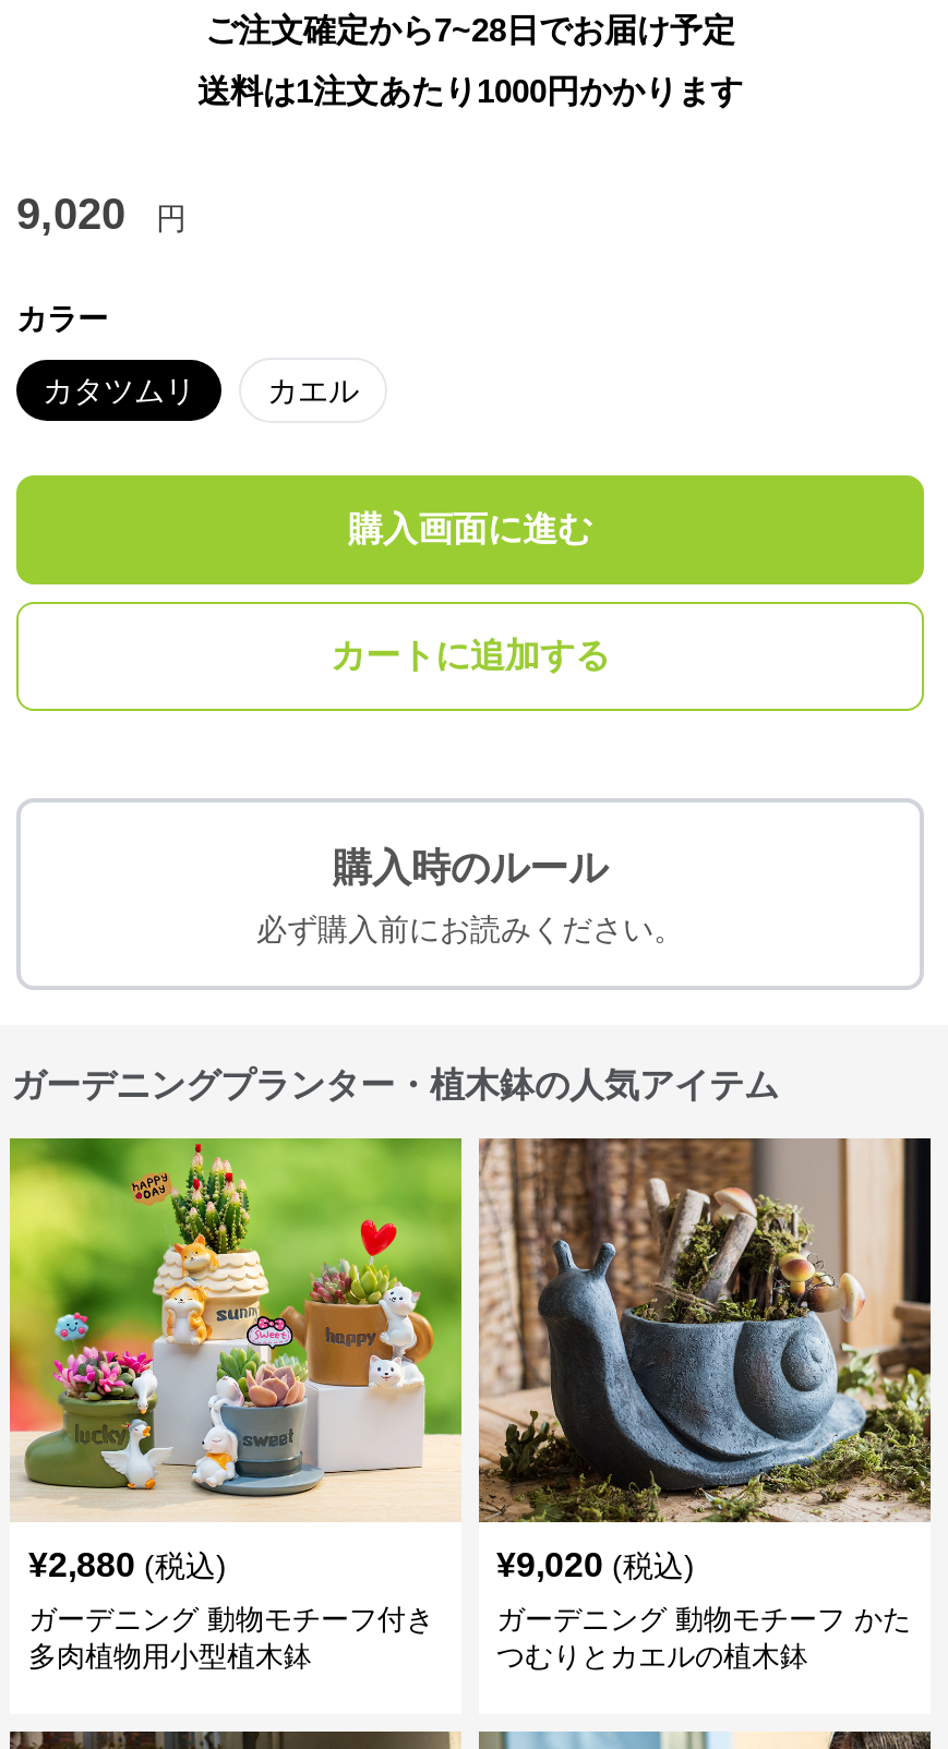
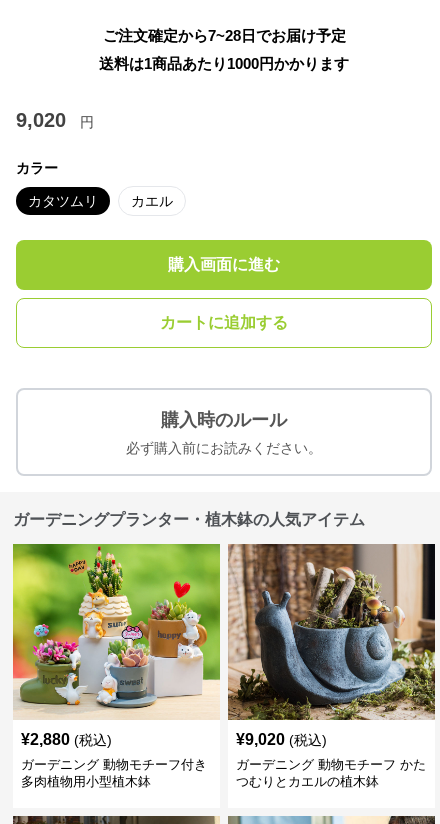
[197,72,743,109] 送料は1注文あたり1000円かかります -> [99,55,349,72] 送料は1商品あたり1000円かかります

